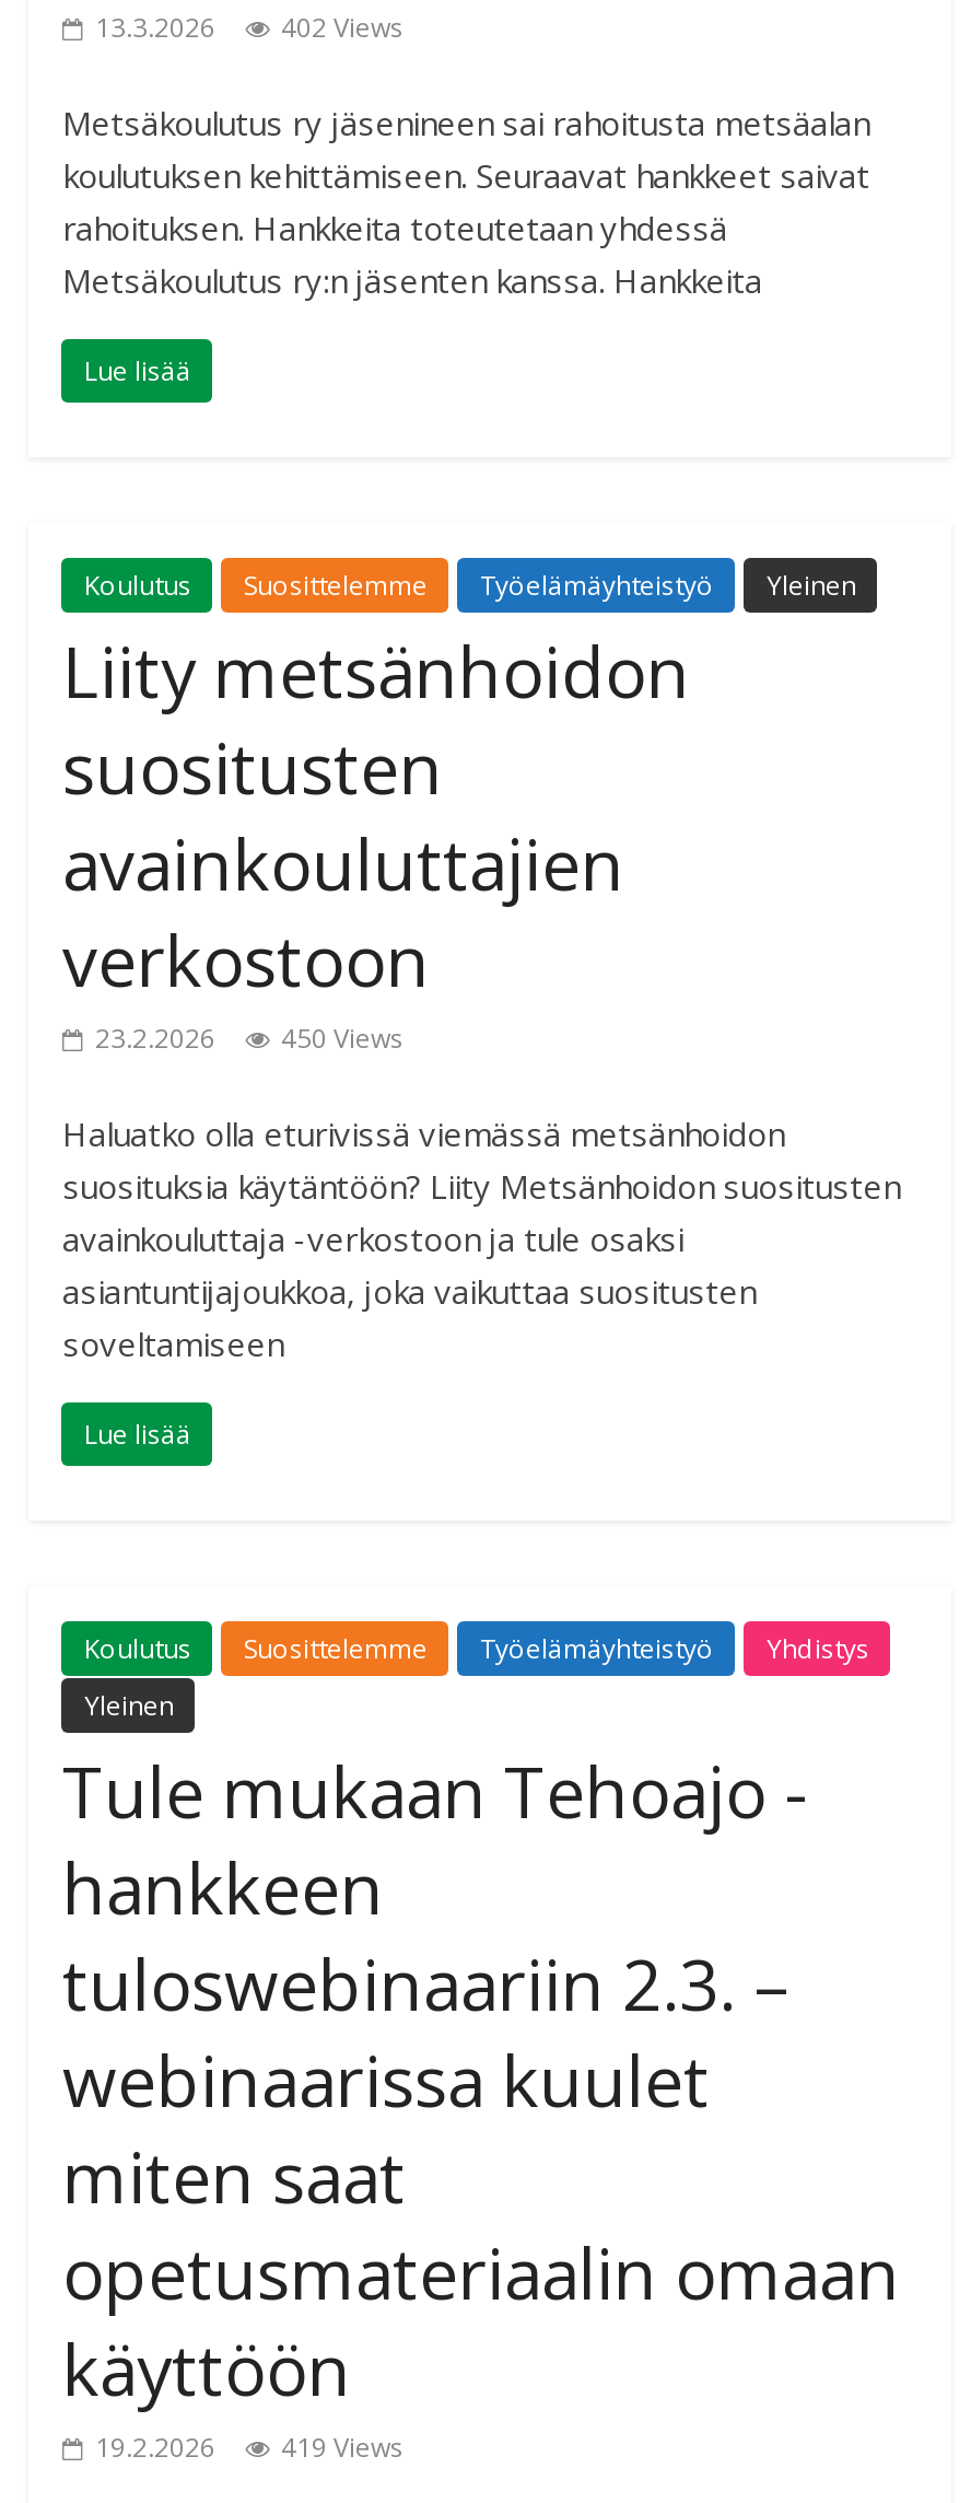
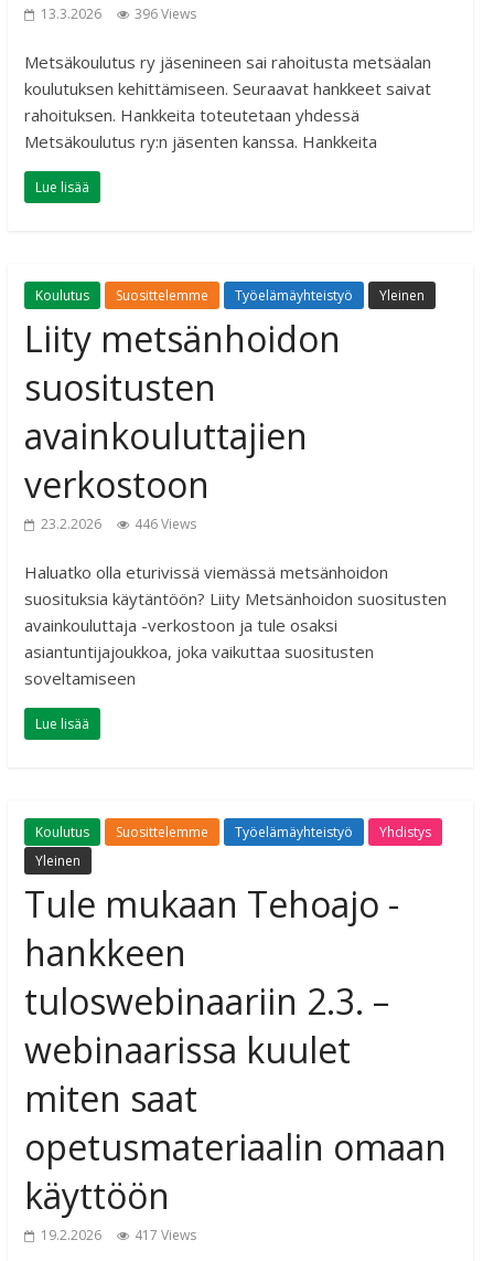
[95,9,403,46] 13.3.2026 402 Views -> [41,5,197,23] 13.3.2026 396 Views
[95,1020,403,1057] 23.2.2026 450 Views -> [41,515,197,533] 23.2.2026 446 Views
[95,2429,403,2466] 19.2.2026 419 Views -> [41,1226,197,1245] 19.2.2026 417 Views

